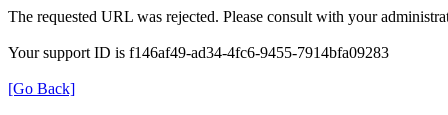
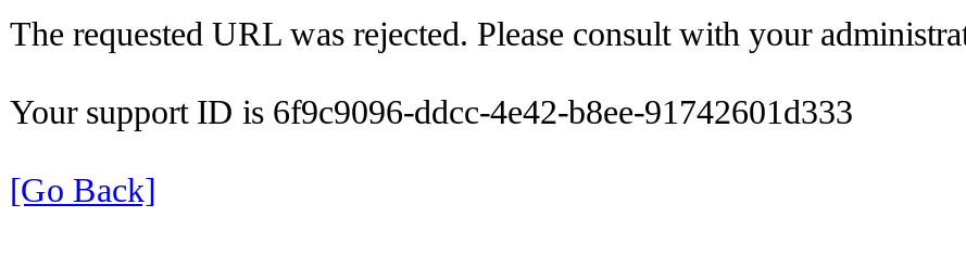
[8,44,389,61] Your support ID is f146af49-ad34-4fc6-9455-7914bfa09283 -> [10,93,853,130] Your support ID is 6f9c9096-ddcc-4e42-b8ee-91742601d333

